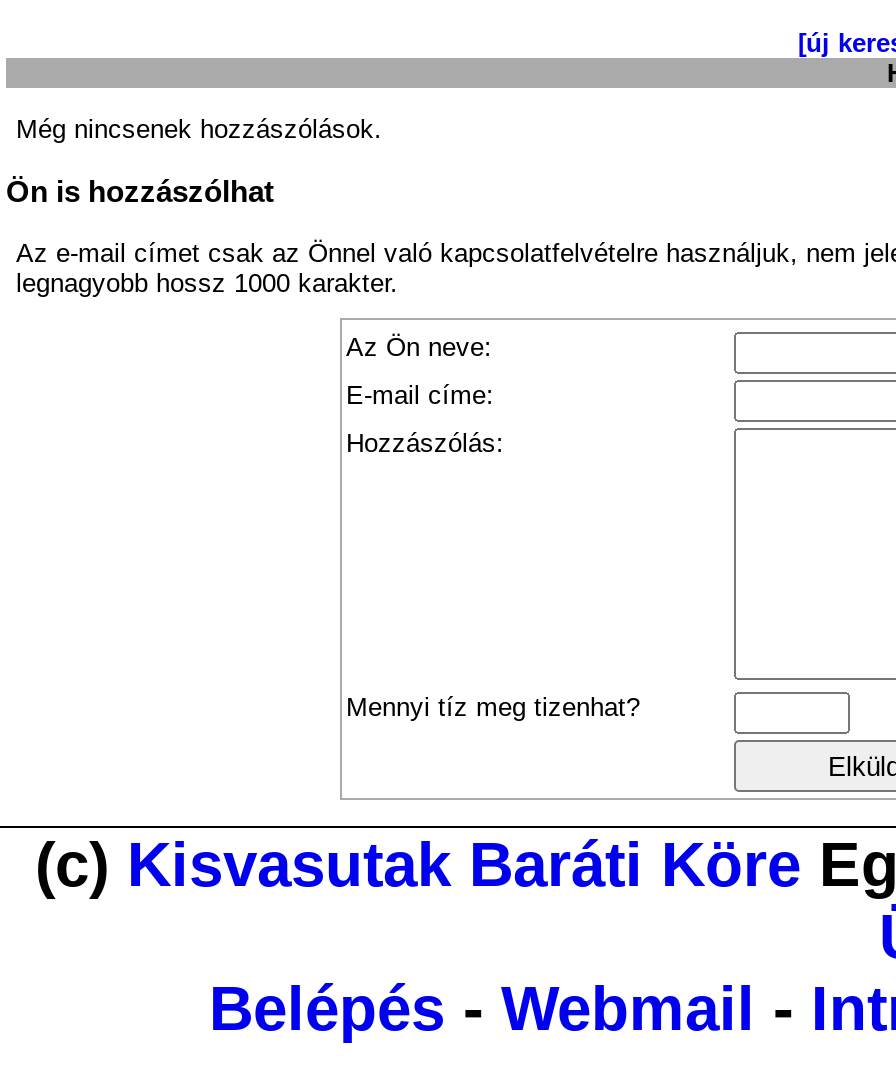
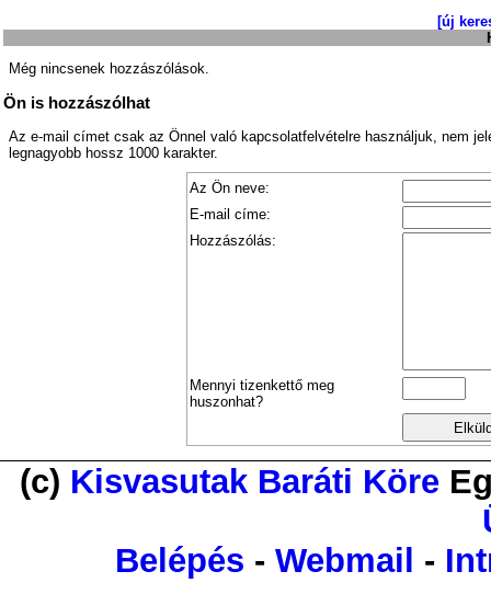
[346,693,640,723] Mennyi tíz meg tizenhat? -> [190,377,334,410] Mennyi tizenkettő meg | huszonhat?

